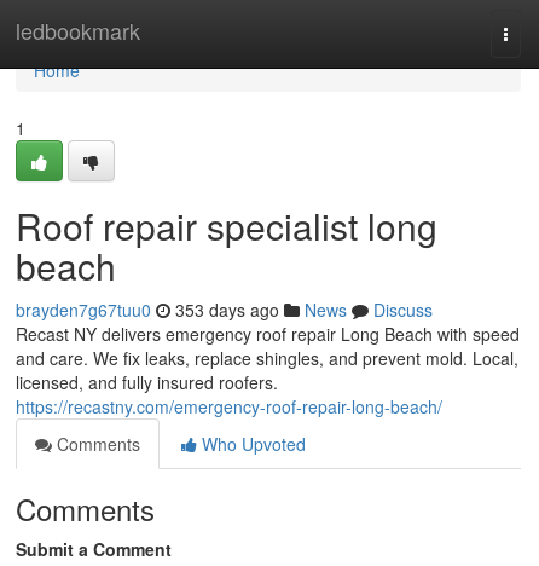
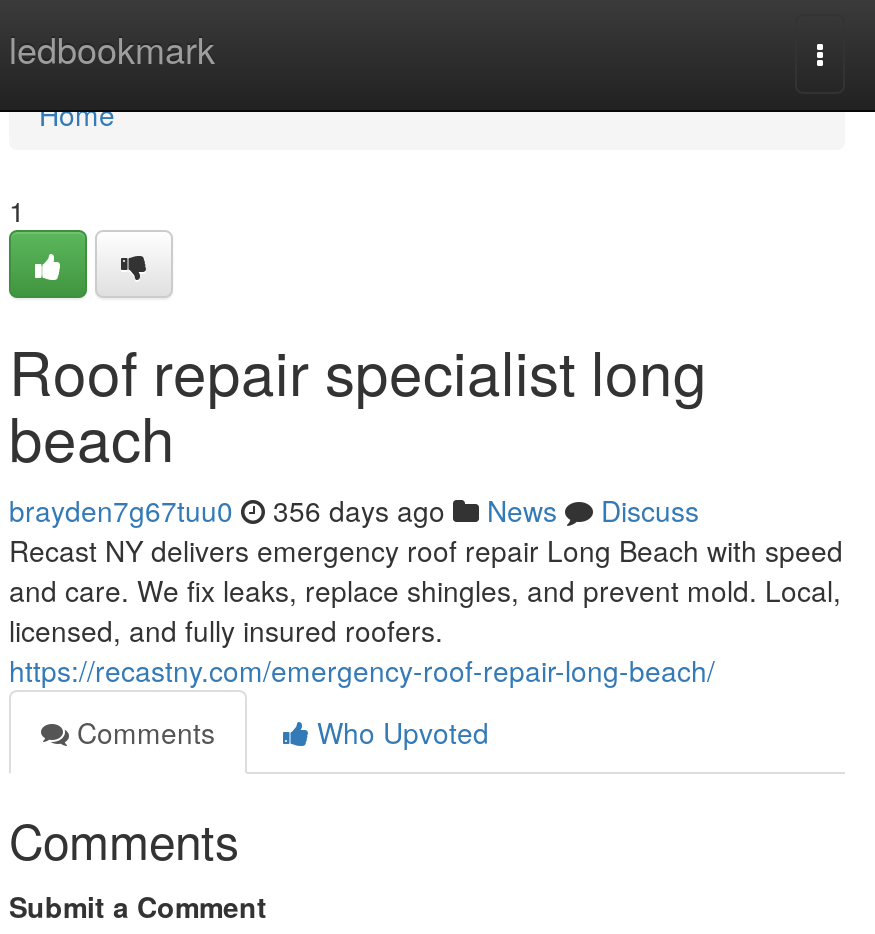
[16,298,433,322] brayden7g67tuu0 353 days ago News Discuss -> [9,490,699,530] brayden7g67tuu0 356 days ago News Discuss

